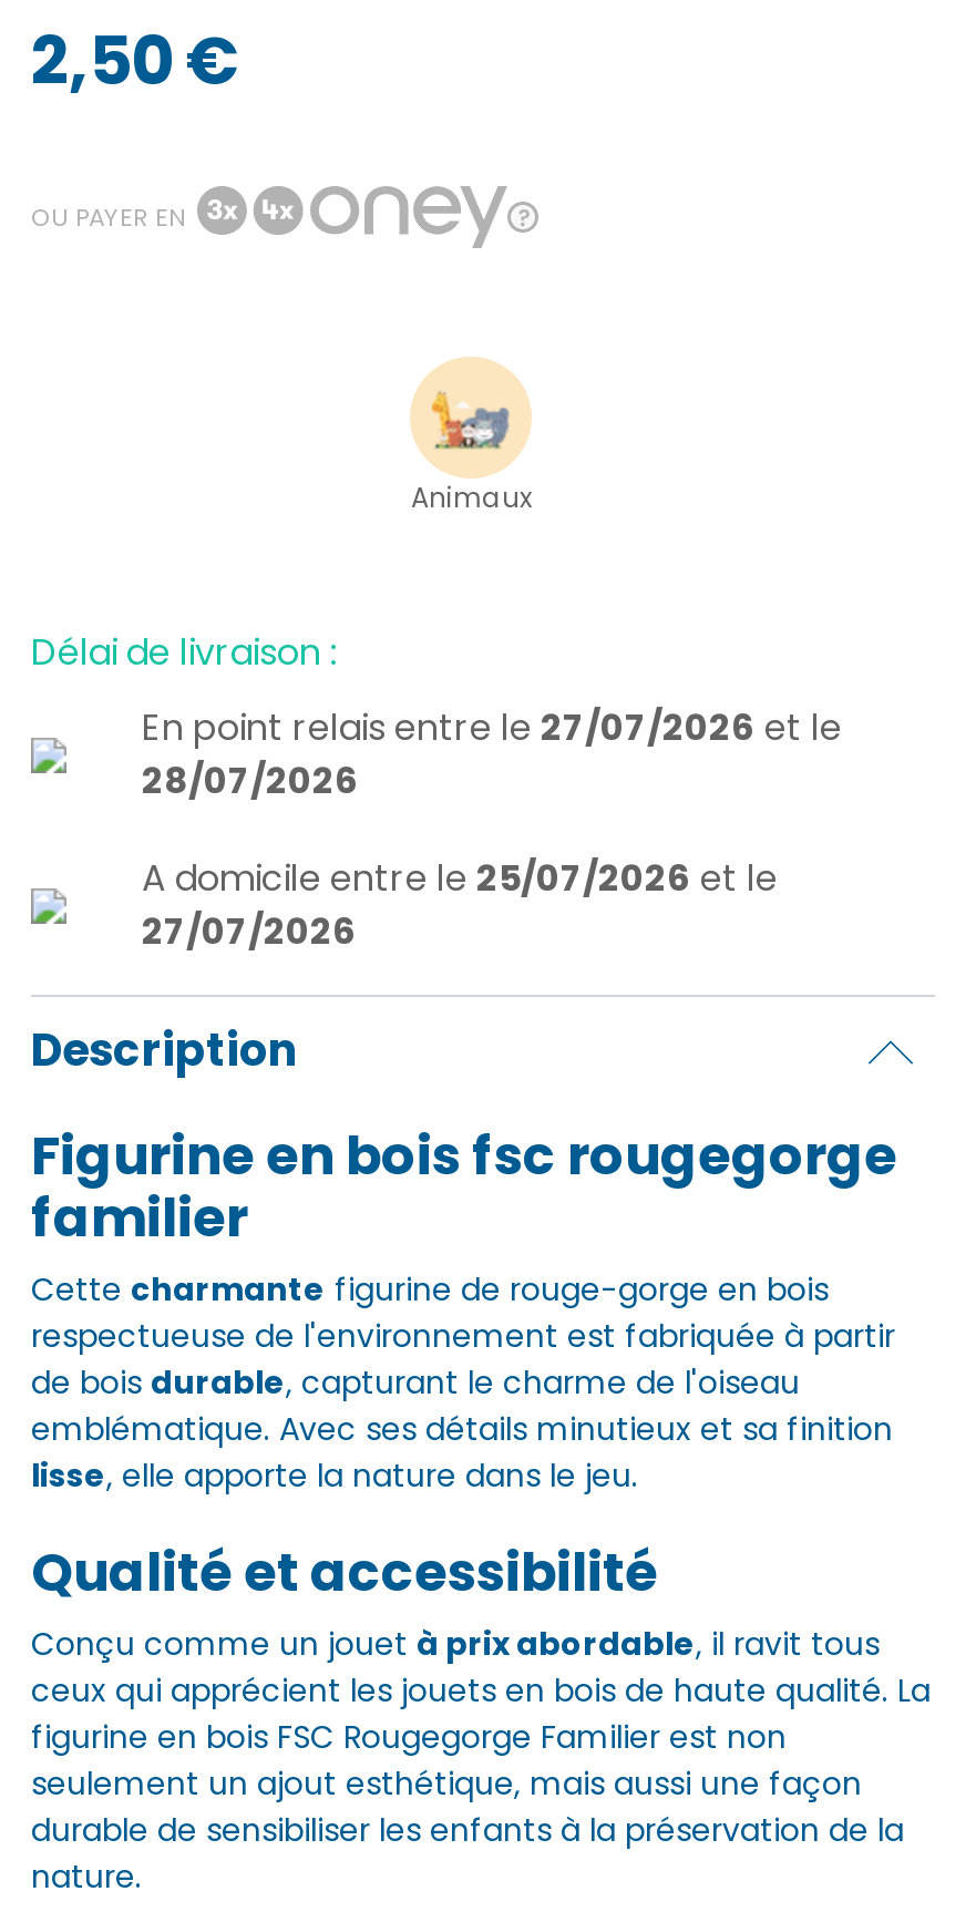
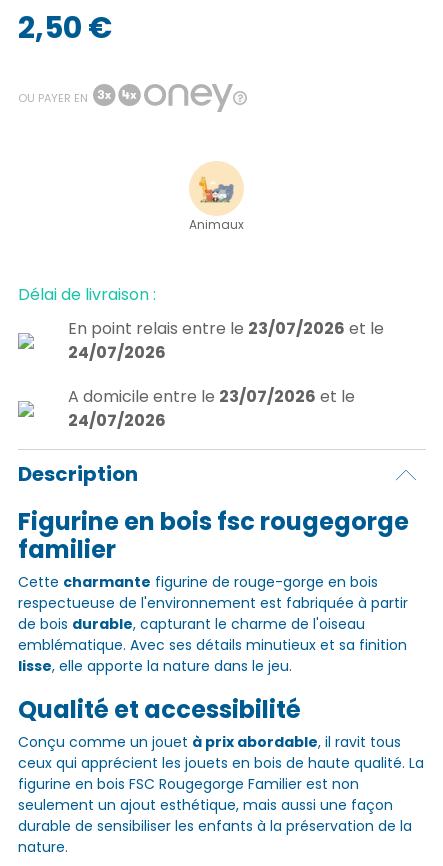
[142,701,842,752] En point relais entre le 27/07/2026 et le -> [68,317,384,340] En point relais entre le 23/07/2026 et le
[142,755,359,806] 28/07/2026 -> [68,341,166,364] 24/07/2026
[142,852,778,903] A domicile entre le 25/07/2026 et le -> [68,385,355,408] A domicile entre le 23/07/2026 et le
[142,905,357,956] 27/07/2026 -> [68,409,166,432] 24/07/2026

